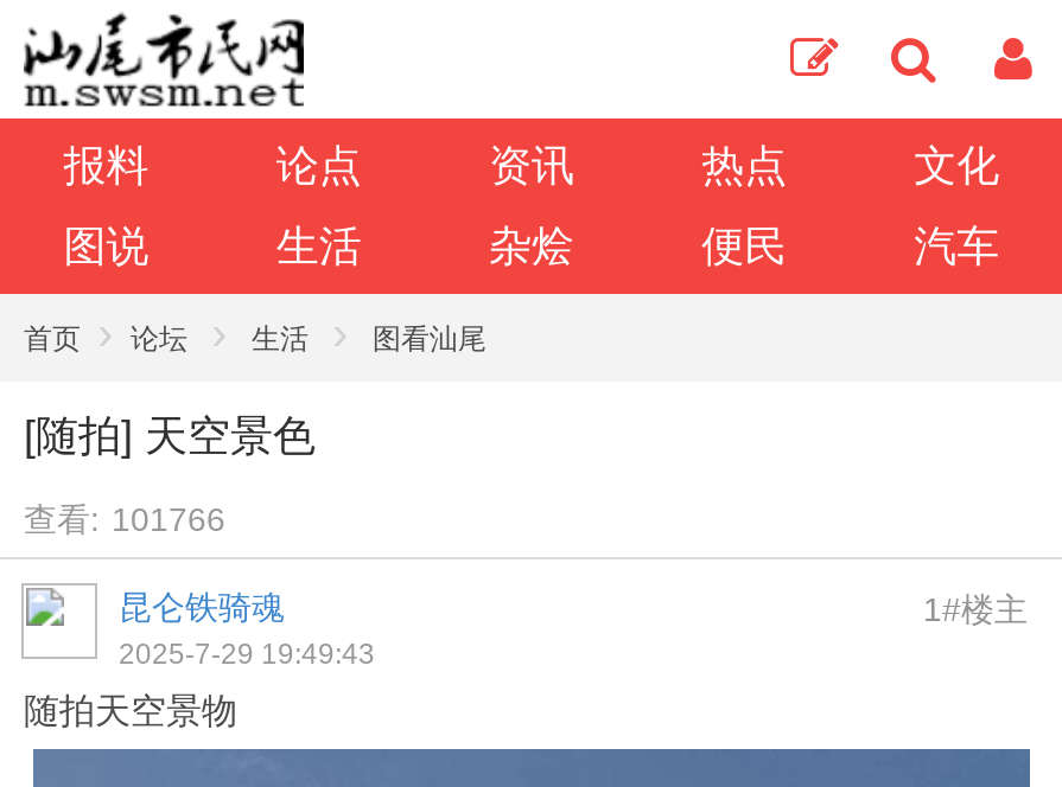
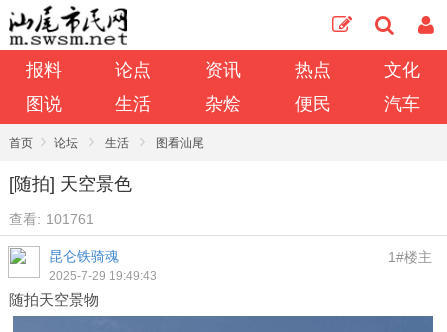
[24,500,225,538] 查看: 101766 -> [9,211,94,227] 查看: 101761

